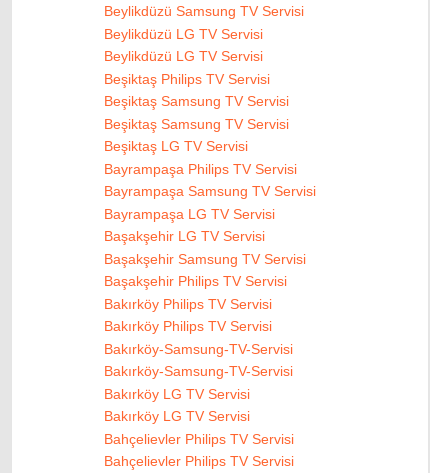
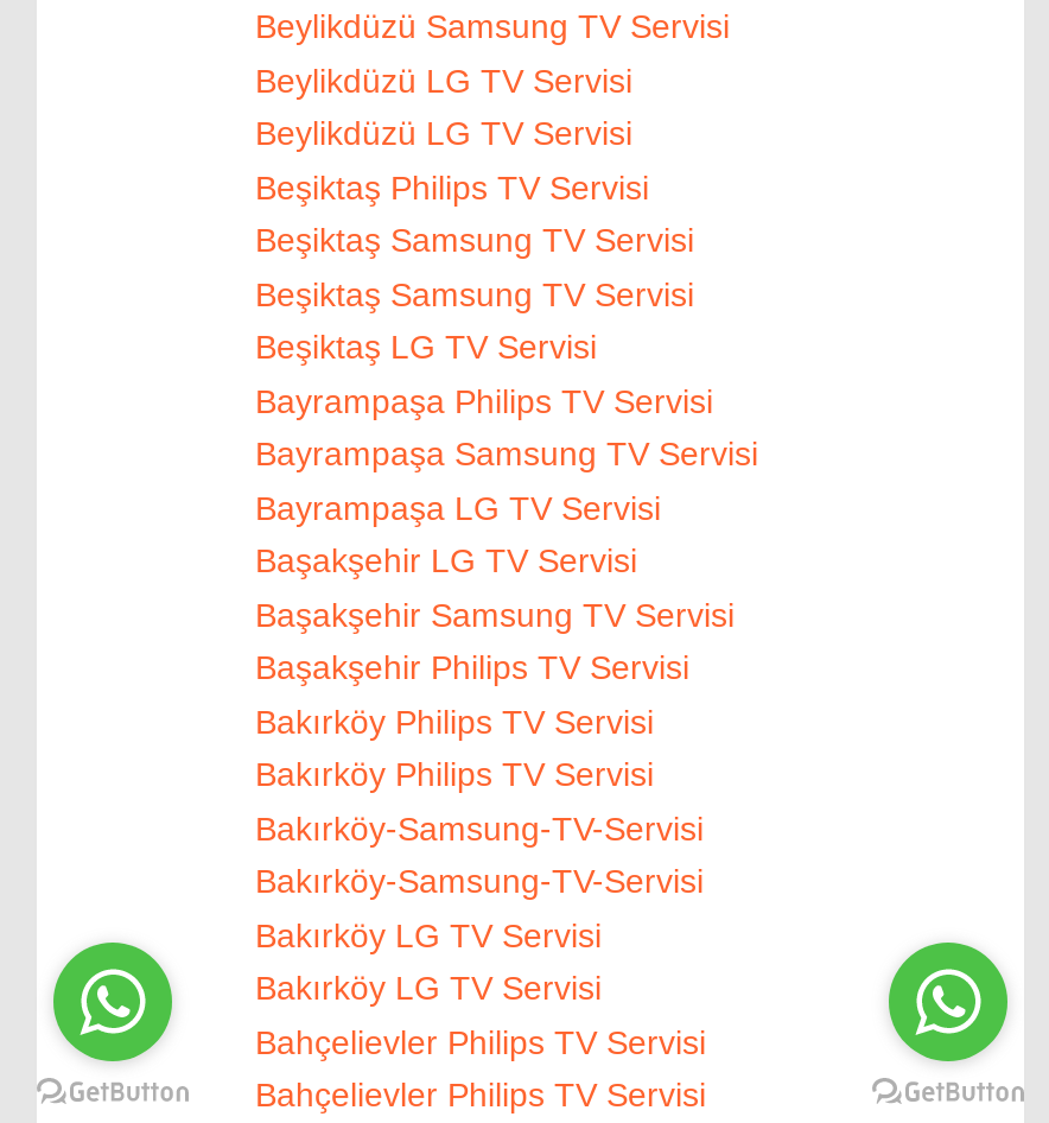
none -> [37,940,189,1104] [image]
none -> [872,940,1024,1104] [image]

